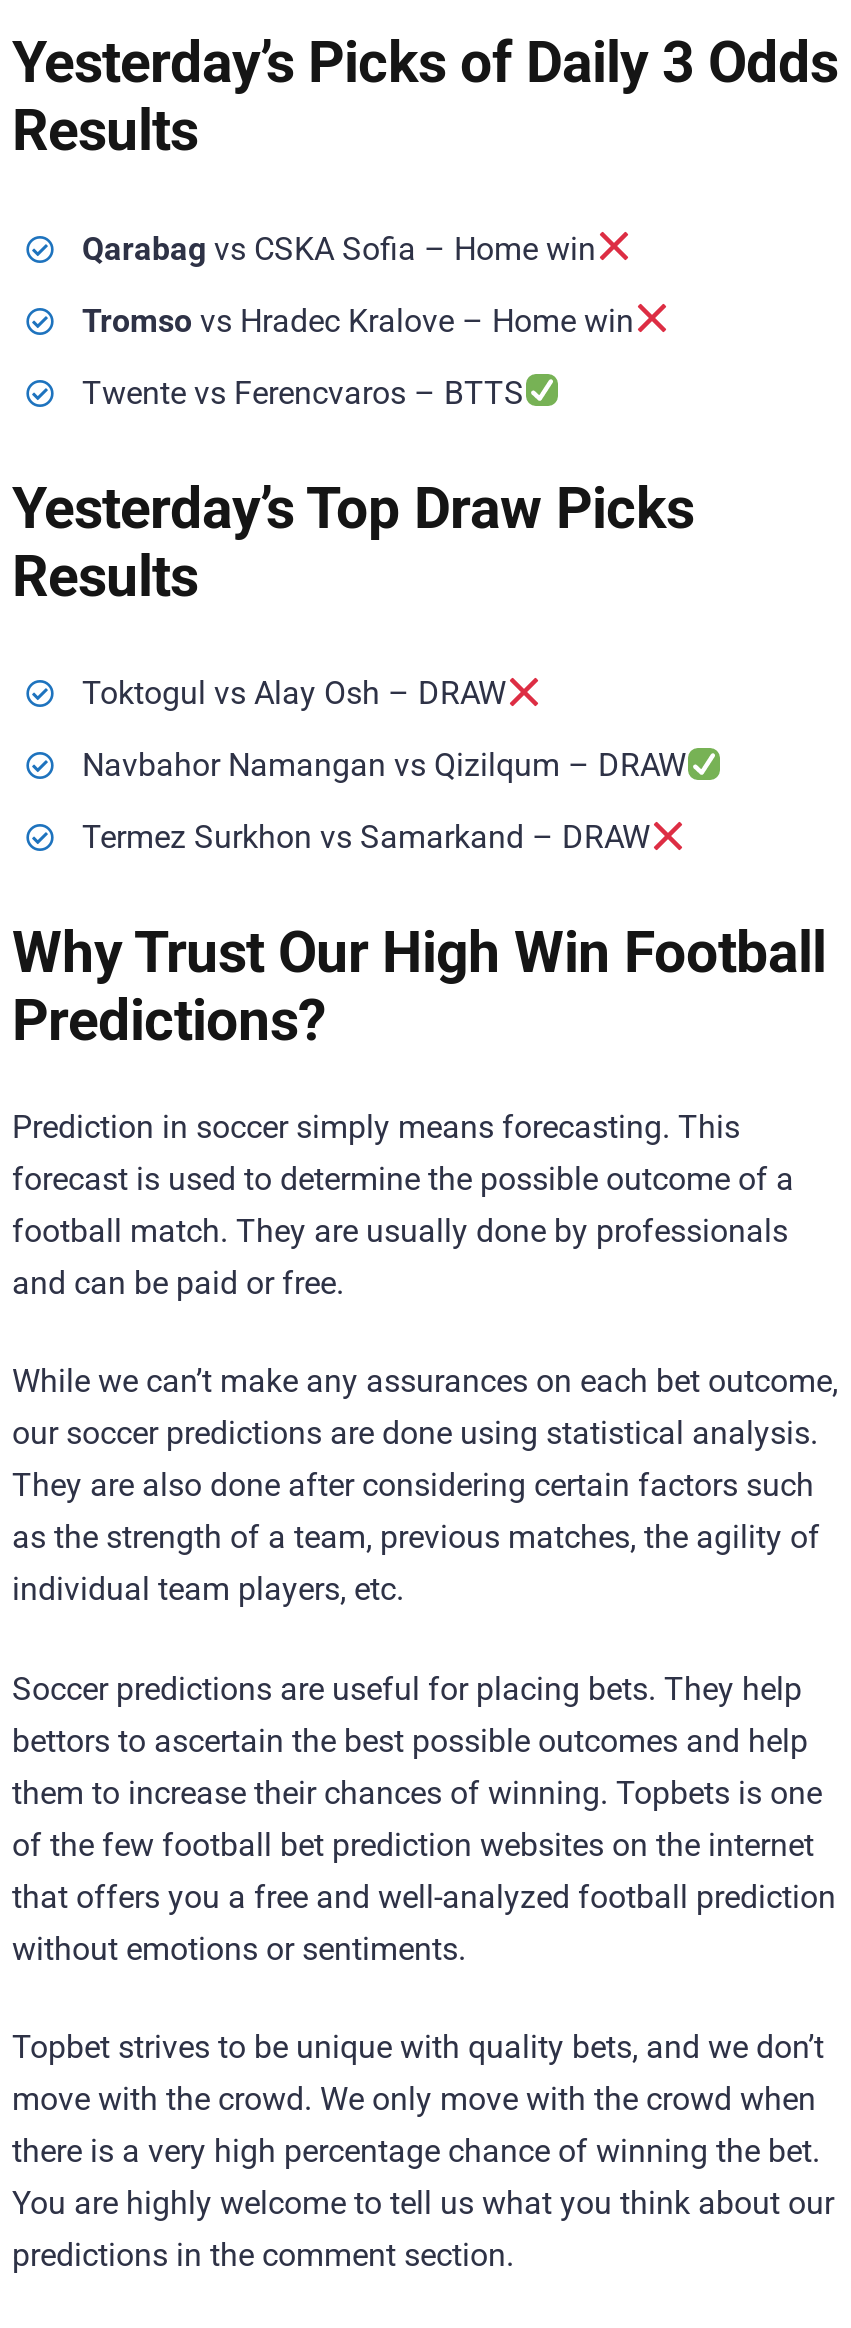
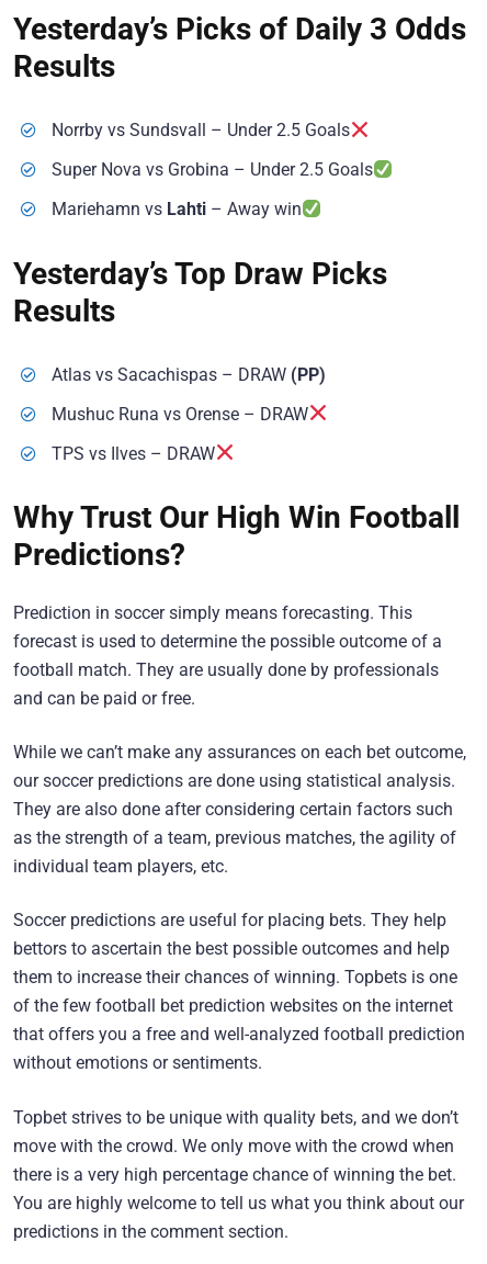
[82,229,596,267] Qarabag vs CSKA Sofia – Home win -> [52,120,350,141] Norrby vs Sundsvall – Under 2.5 Goals
[82,301,634,339] Tromso vs Hradec Kralove – Home win -> [52,159,373,180] Super Nova vs Grobina – Under 2.5 Goals
[82,373,524,411] Twente vs Ferencvaros – BTTS -> [52,199,302,220] Mariehamn vs Lahti – Away win
[82,673,506,711] Toktogul vs Alay Osh – DRAW -> [52,364,326,385] Atlas vs Sacachispas – DRAW (PP)
[82,745,686,783] Navbahor Namangan vs Qizilqum – DRAW -> [52,403,308,424] Mushuc Runa vs Orense – DRAW
[82,817,650,855] Termez Surkhon vs Samarkand – DRAW -> [52,443,215,464] TPS vs Ilves – DRAW

